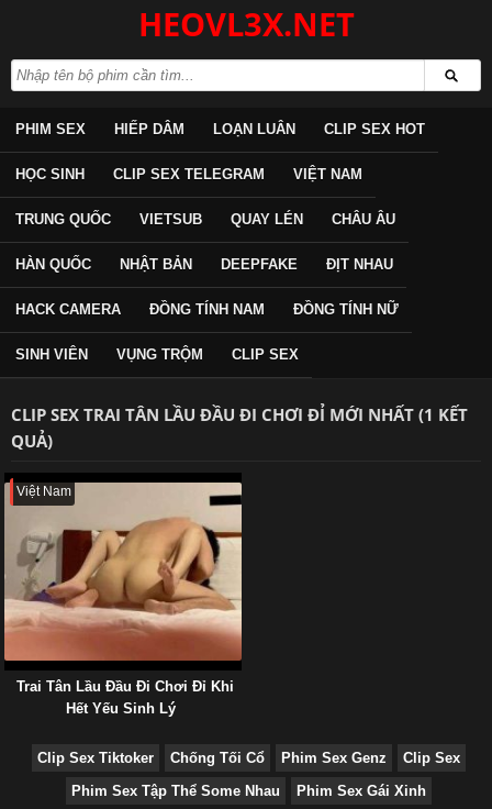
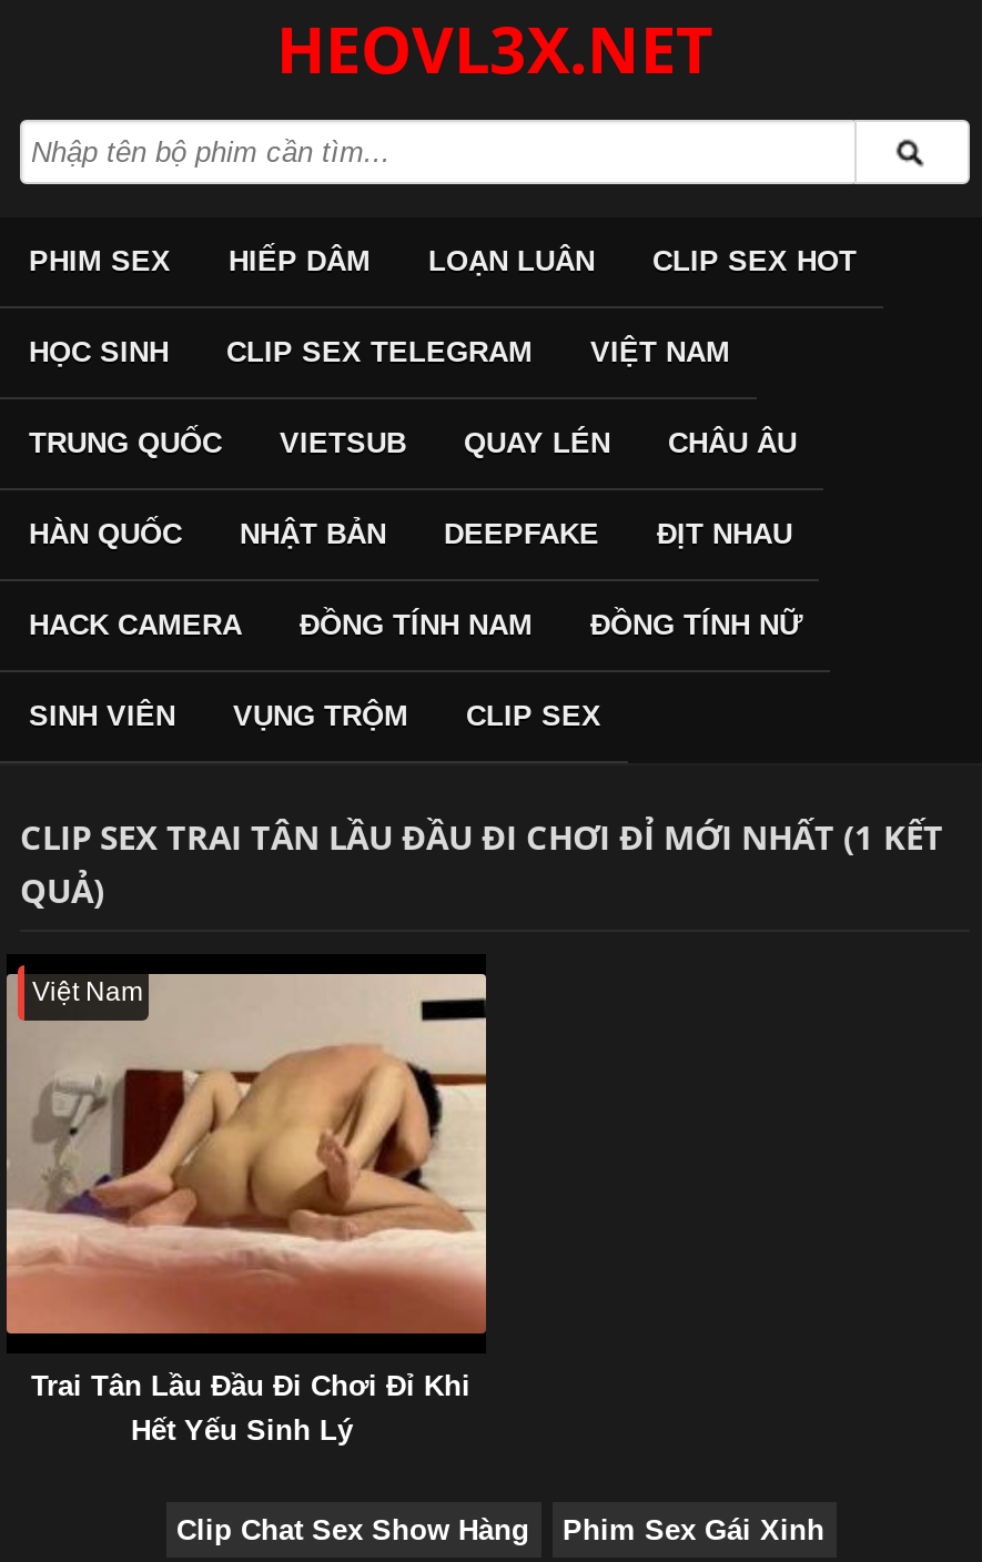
[37,750,460,799] Clip Sex Tiktoker | Chống Tối Cổ | Phim Sex Genz | Clip Sex | Phim Sex Tập Thể Some Nhau -> [176,1514,529,1547] Clip Chat Sex Show Hàng

